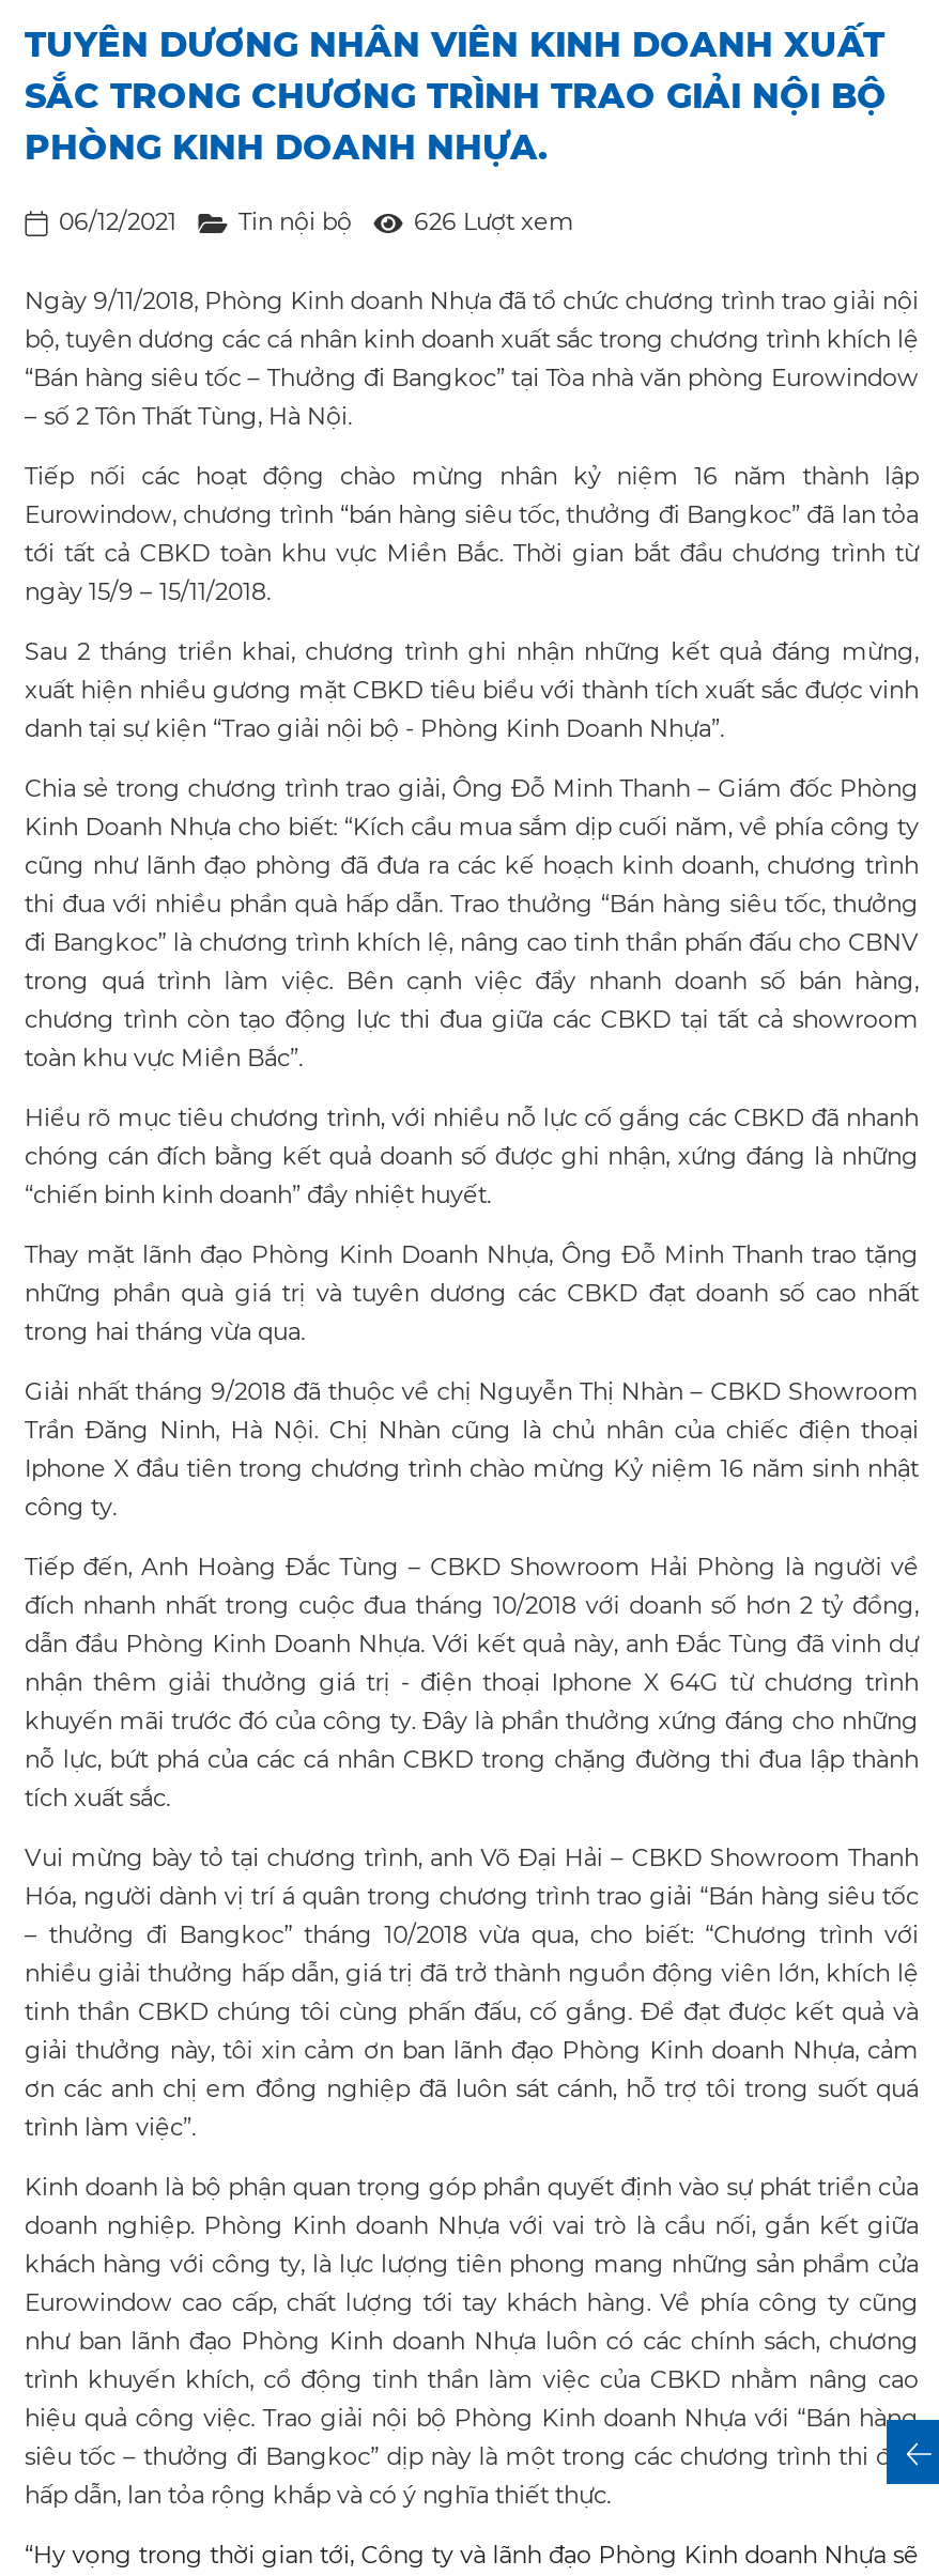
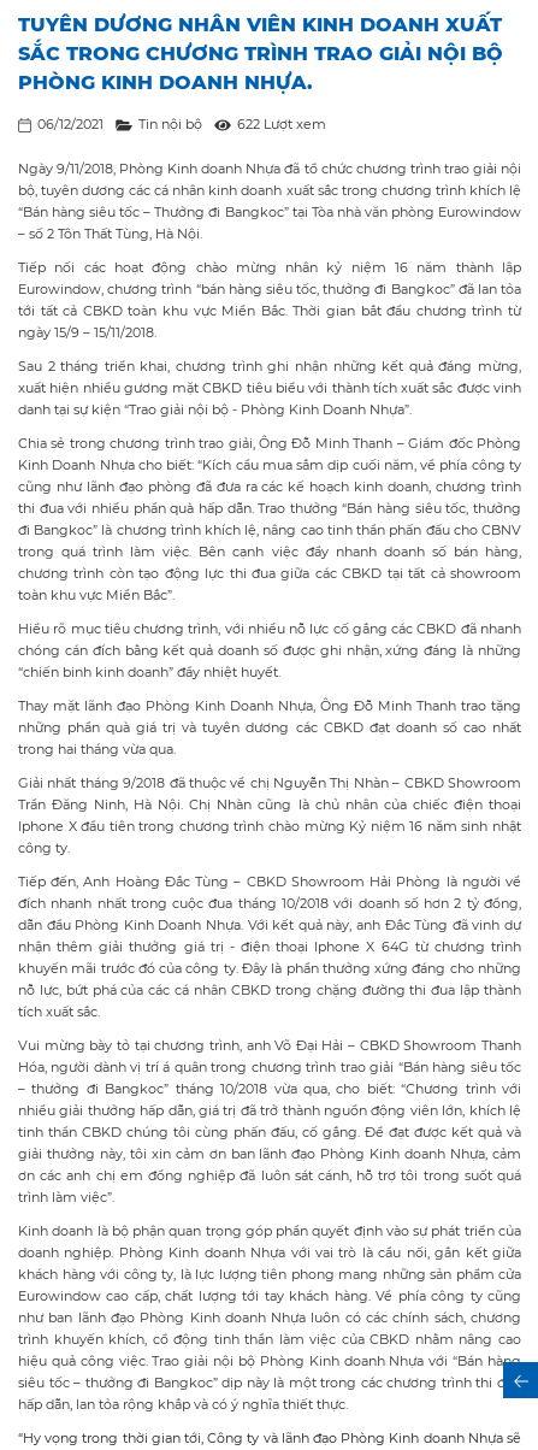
[414,206,574,236] 626 Lượt xem -> [237,116,326,132] 622 Lượt xem

